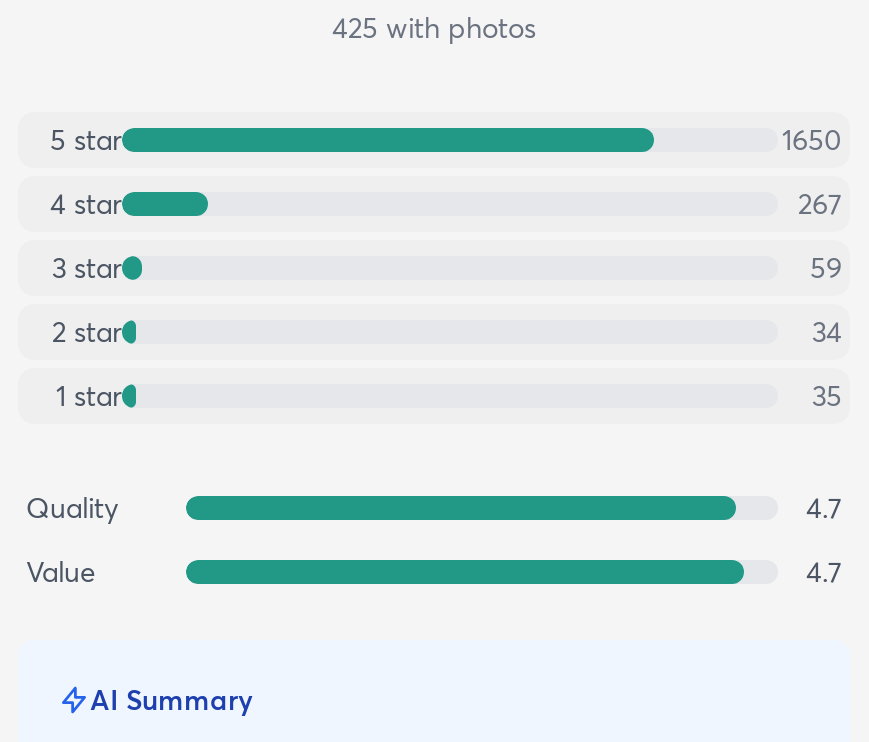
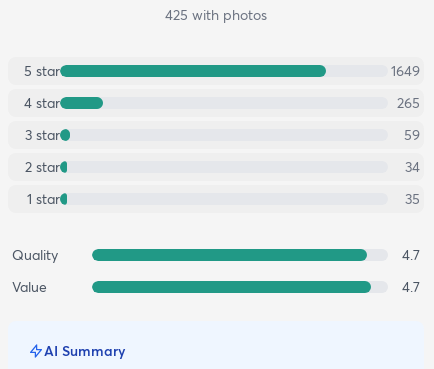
[782,122,842,158] 1650 -> [391,62,420,80] 1649
[798,186,842,222] 267 -> [397,94,420,112] 265

